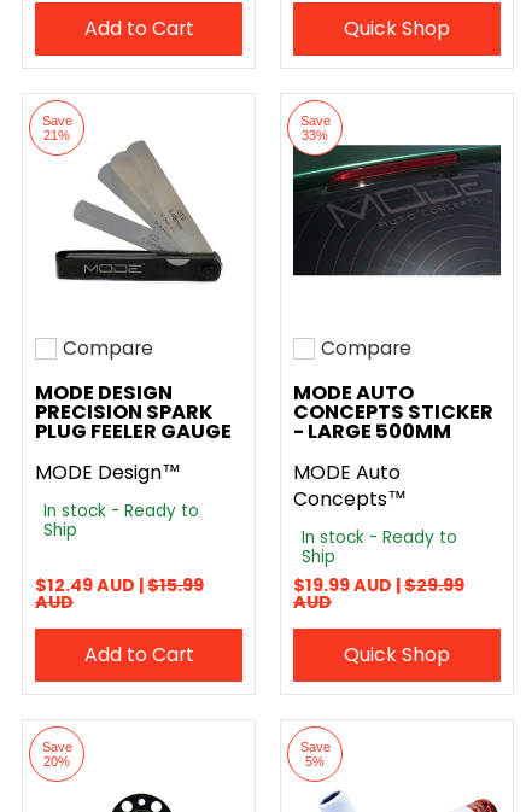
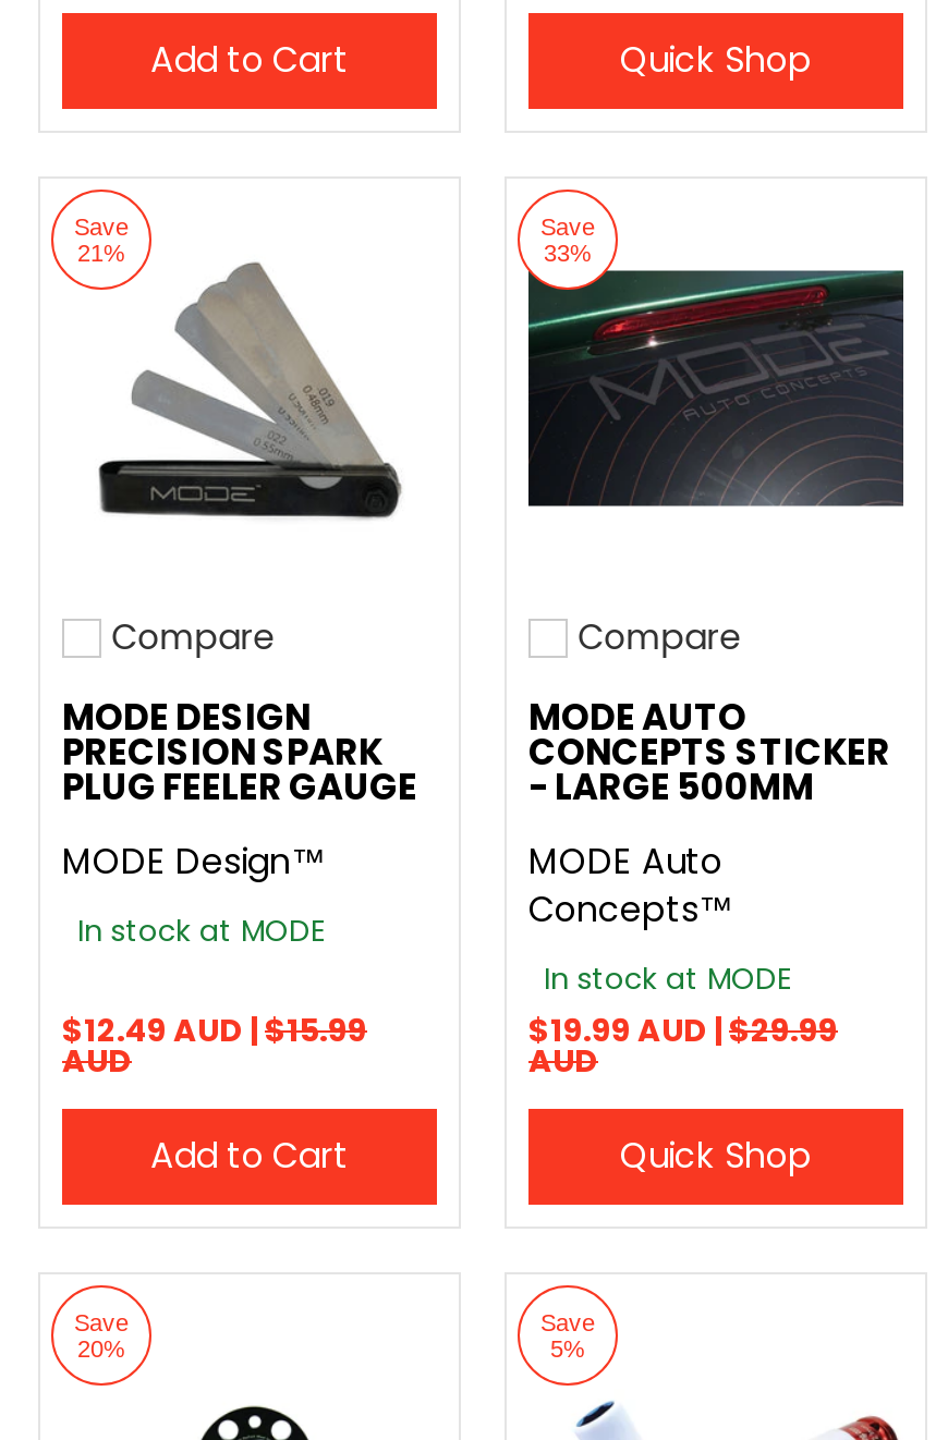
[43,500,199,542] In stock - Ready to | Ship -> [77,911,326,952] In stock at MODE
[302,526,457,568] In stock - Ready to | Ship -> [544,959,792,1000] In stock at MODE

